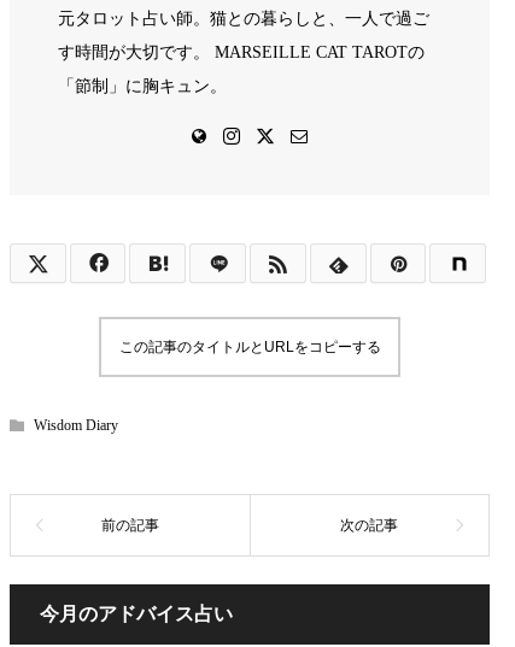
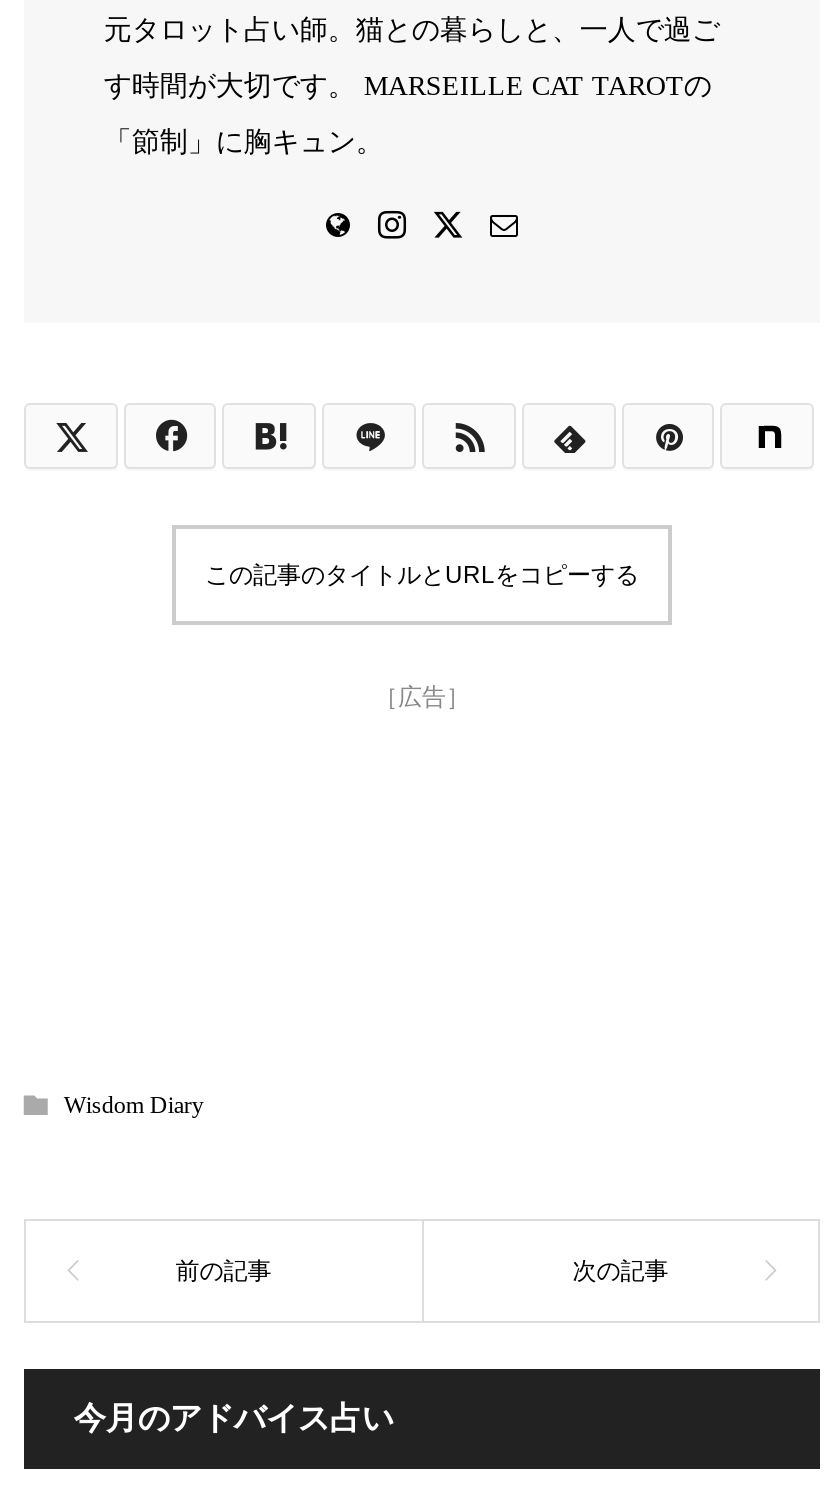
none -> [374,683,470,711] ［広告］

